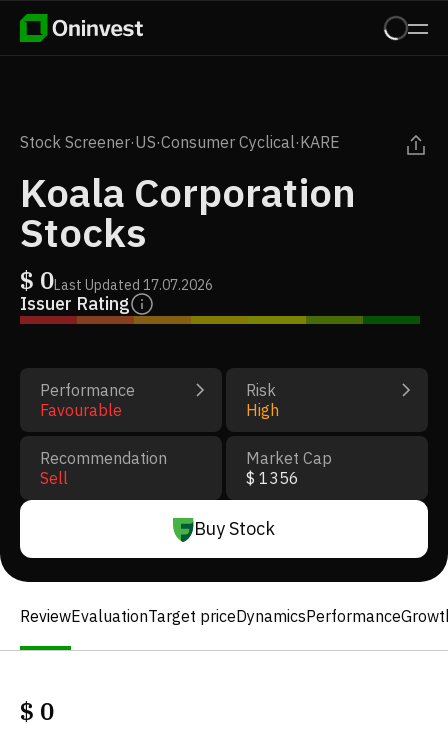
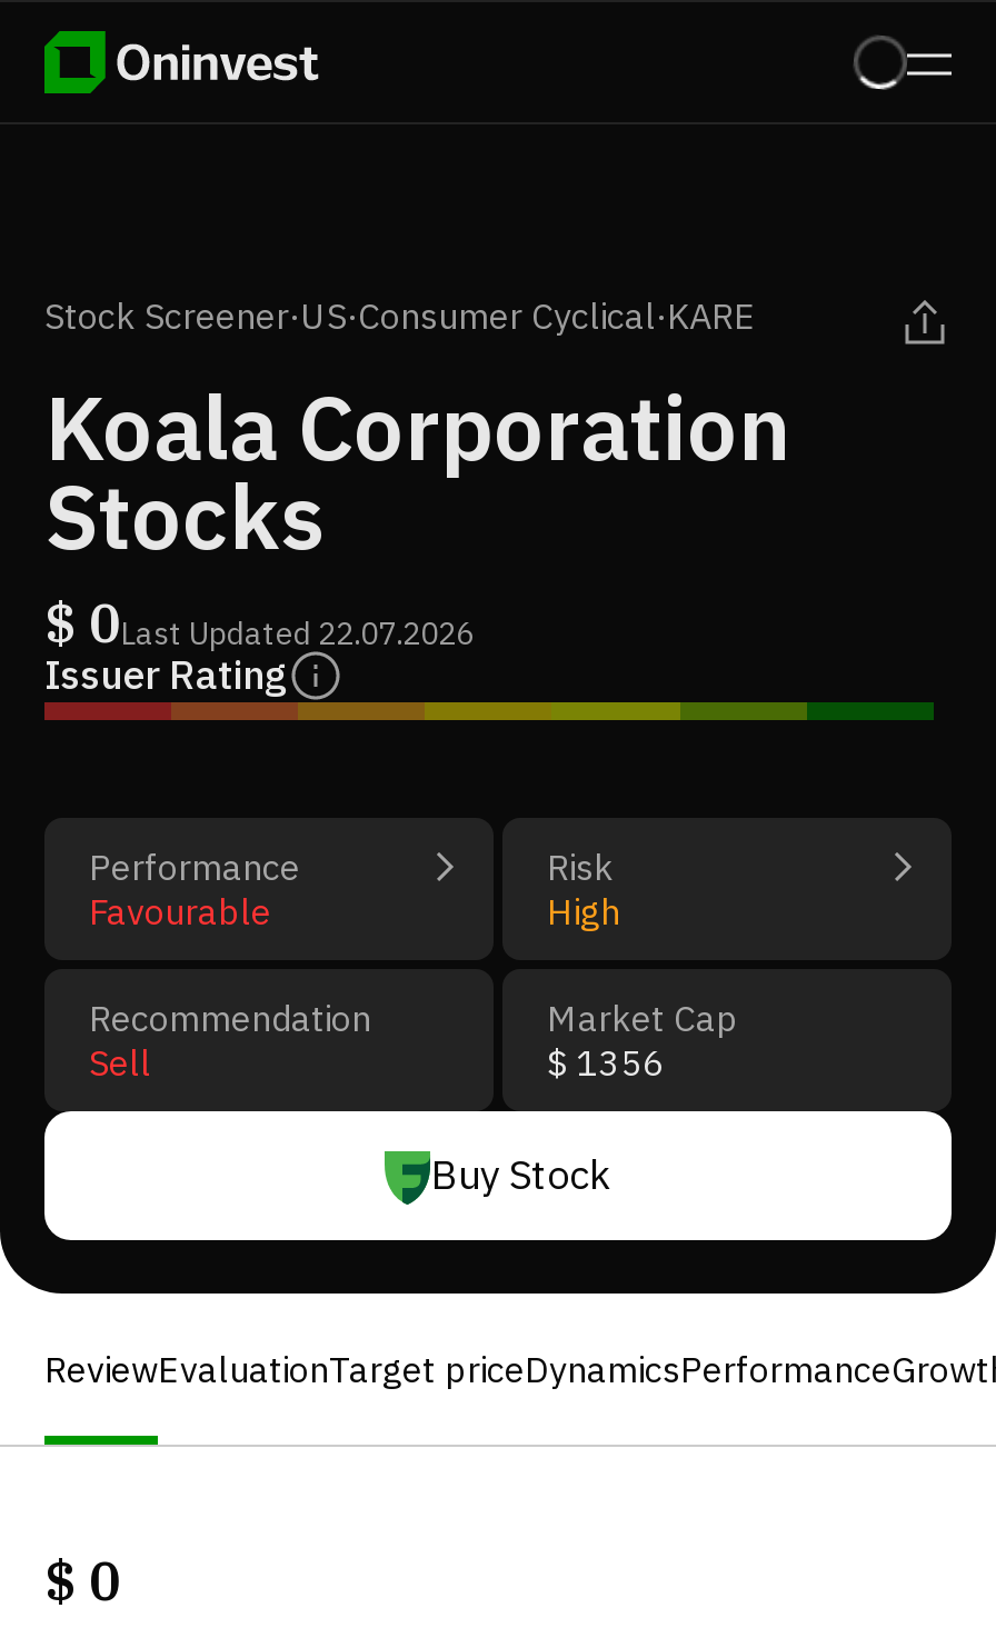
[20,264,213,296] $ 0Last Updated 17.07.2026 -> [44,587,474,658] $ 0Last Updated 22.07.2026

